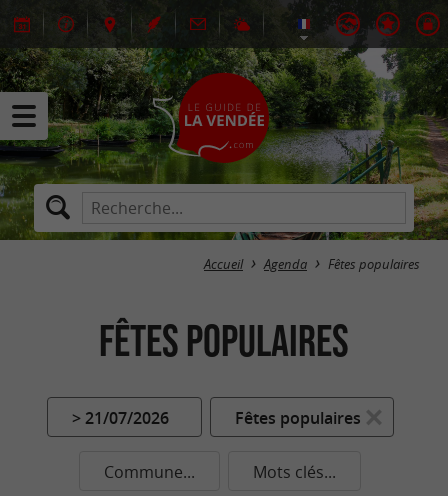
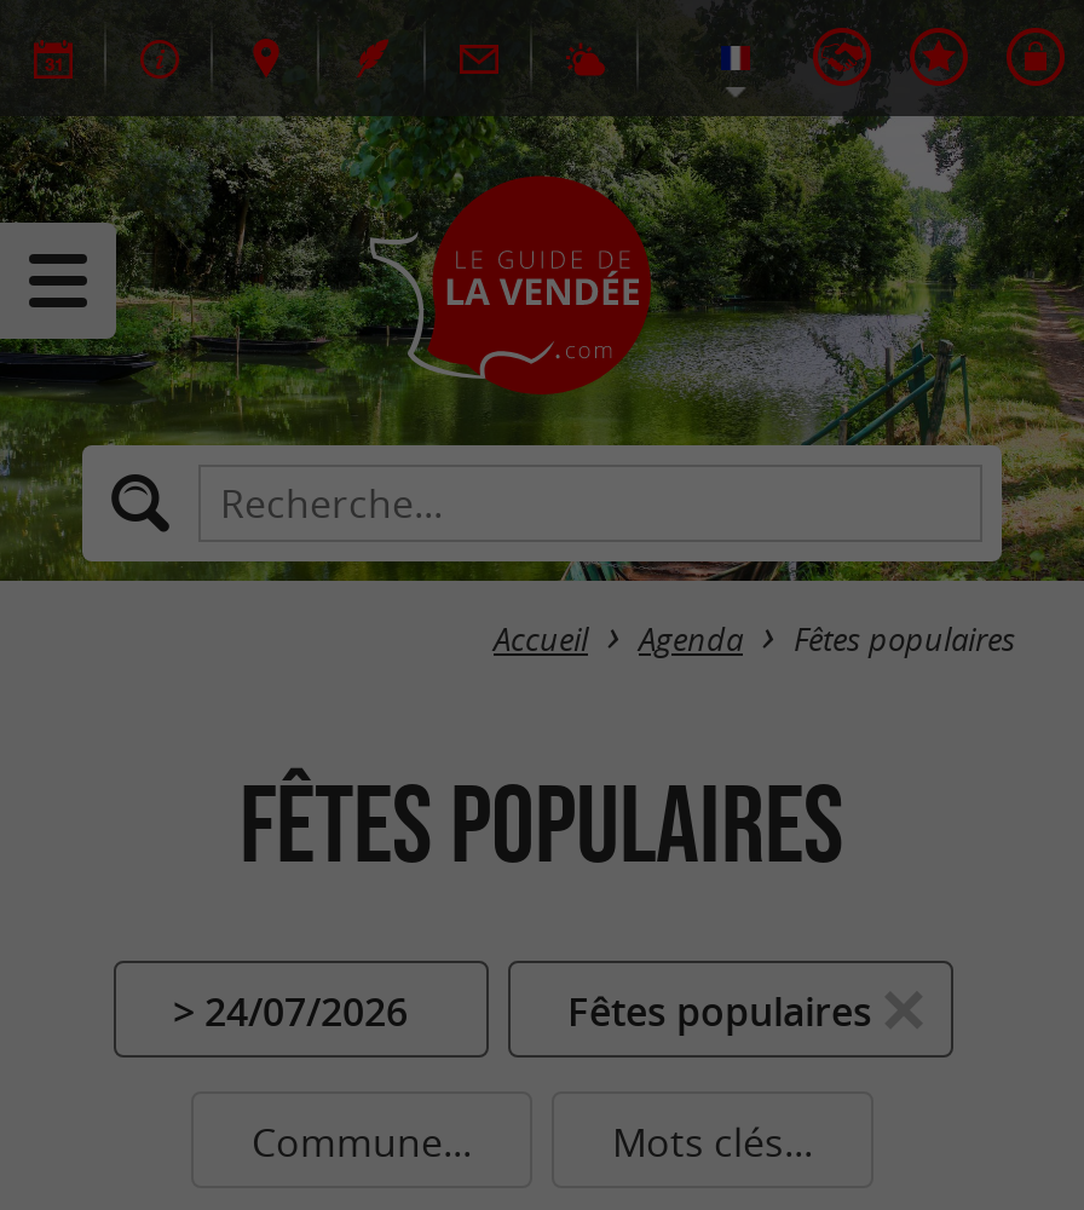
[71,407,168,429] > 21/07/2026 -> [173,985,408,1038] > 24/07/2026

